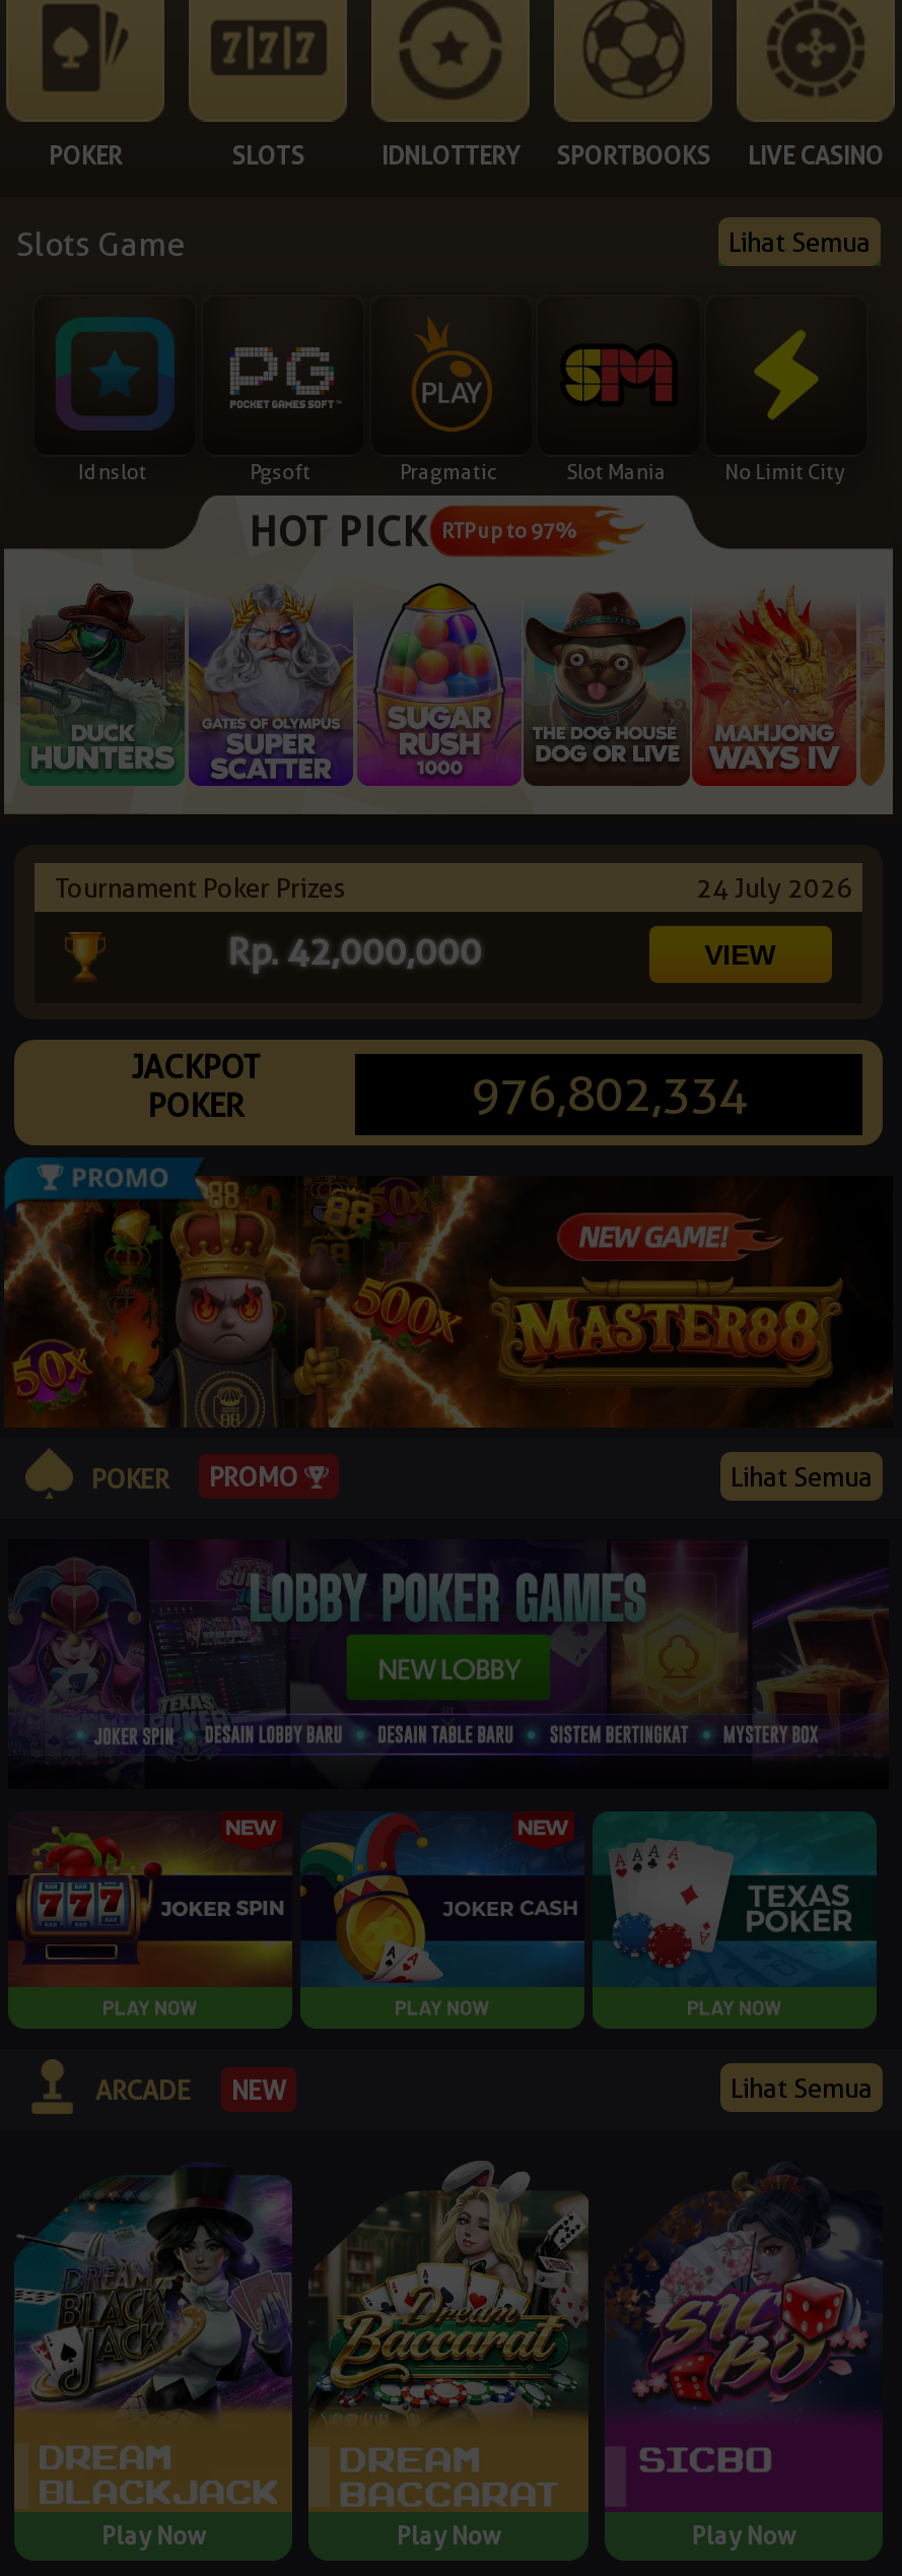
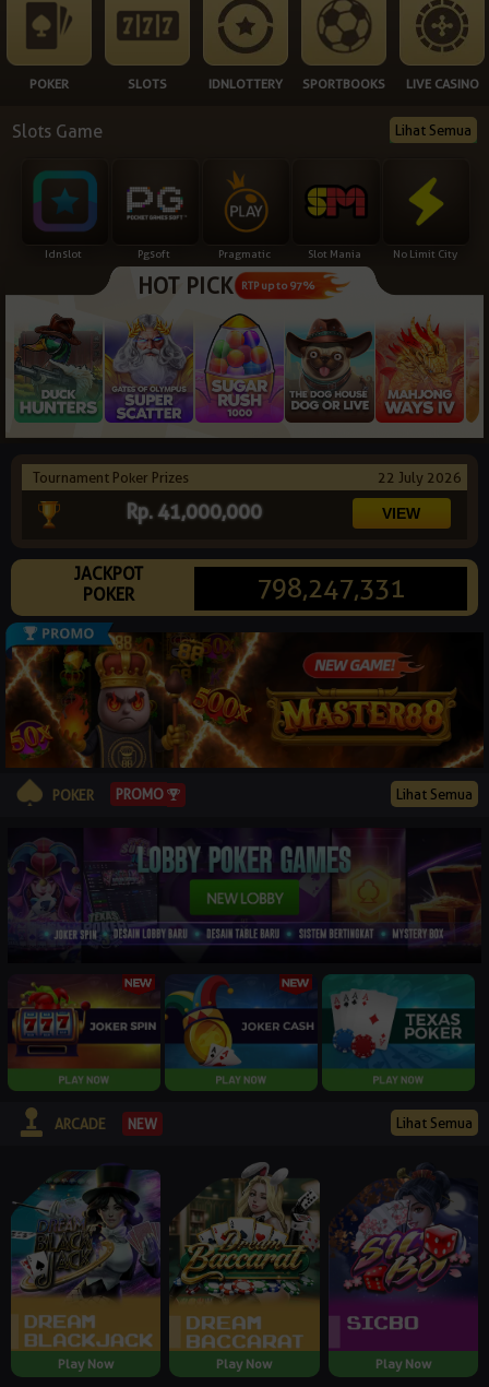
[696,872,852,904] 24 July 2026 -> [378,469,462,486] 22 July 2026
[228,930,481,973] Rp. 42,000,000 -> [126,500,262,523] Rp. 41,000,000
[471,1065,747,1123] 976,802,334 -> [257,572,405,604] 798,247,331

